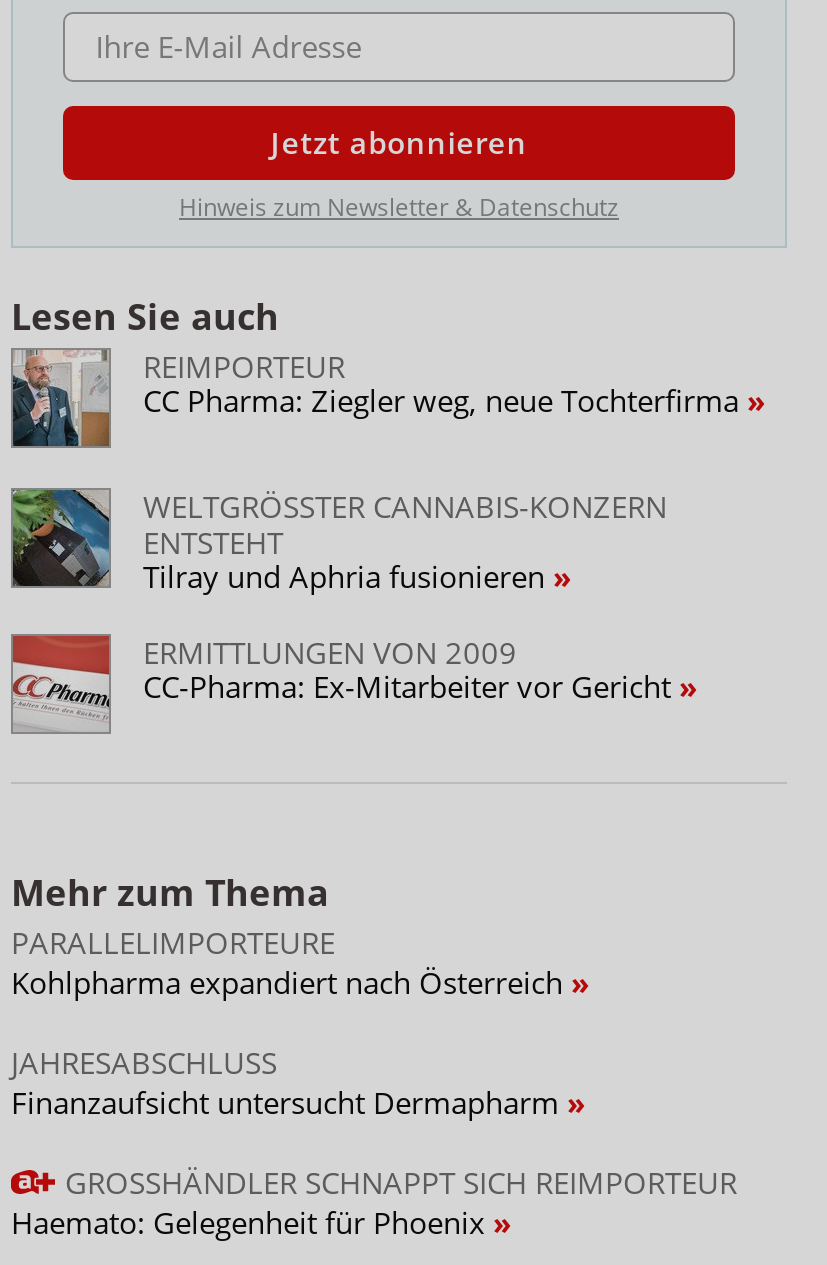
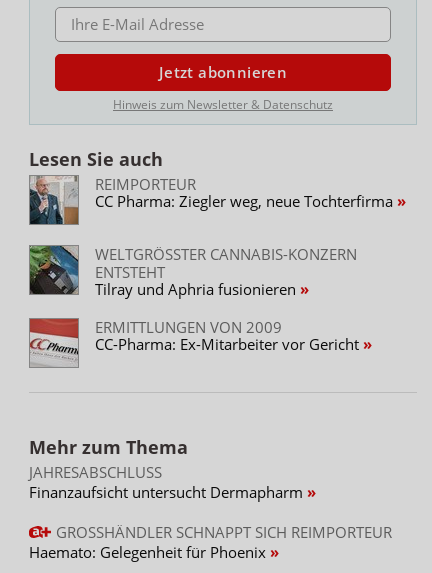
[11,921,571,1001] PARALLELIMPORTEURE | Kohlpharma expandiert nach Österreich -> none

